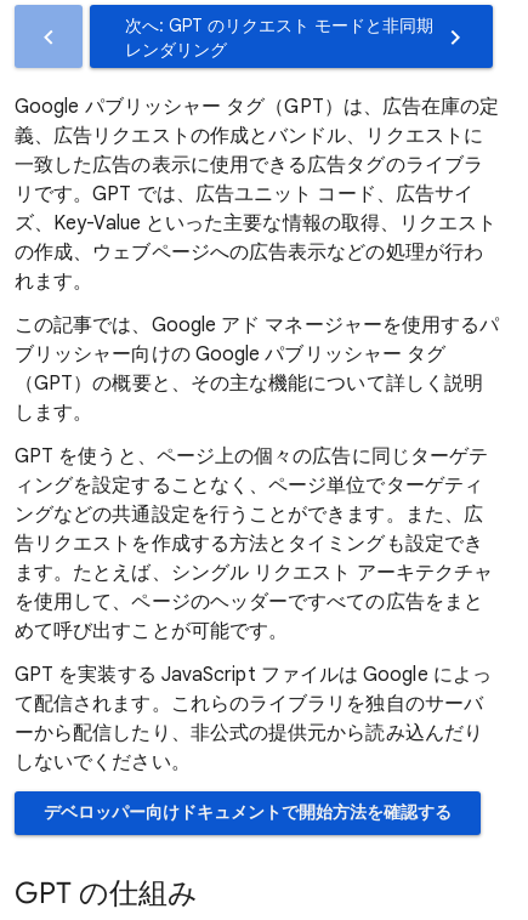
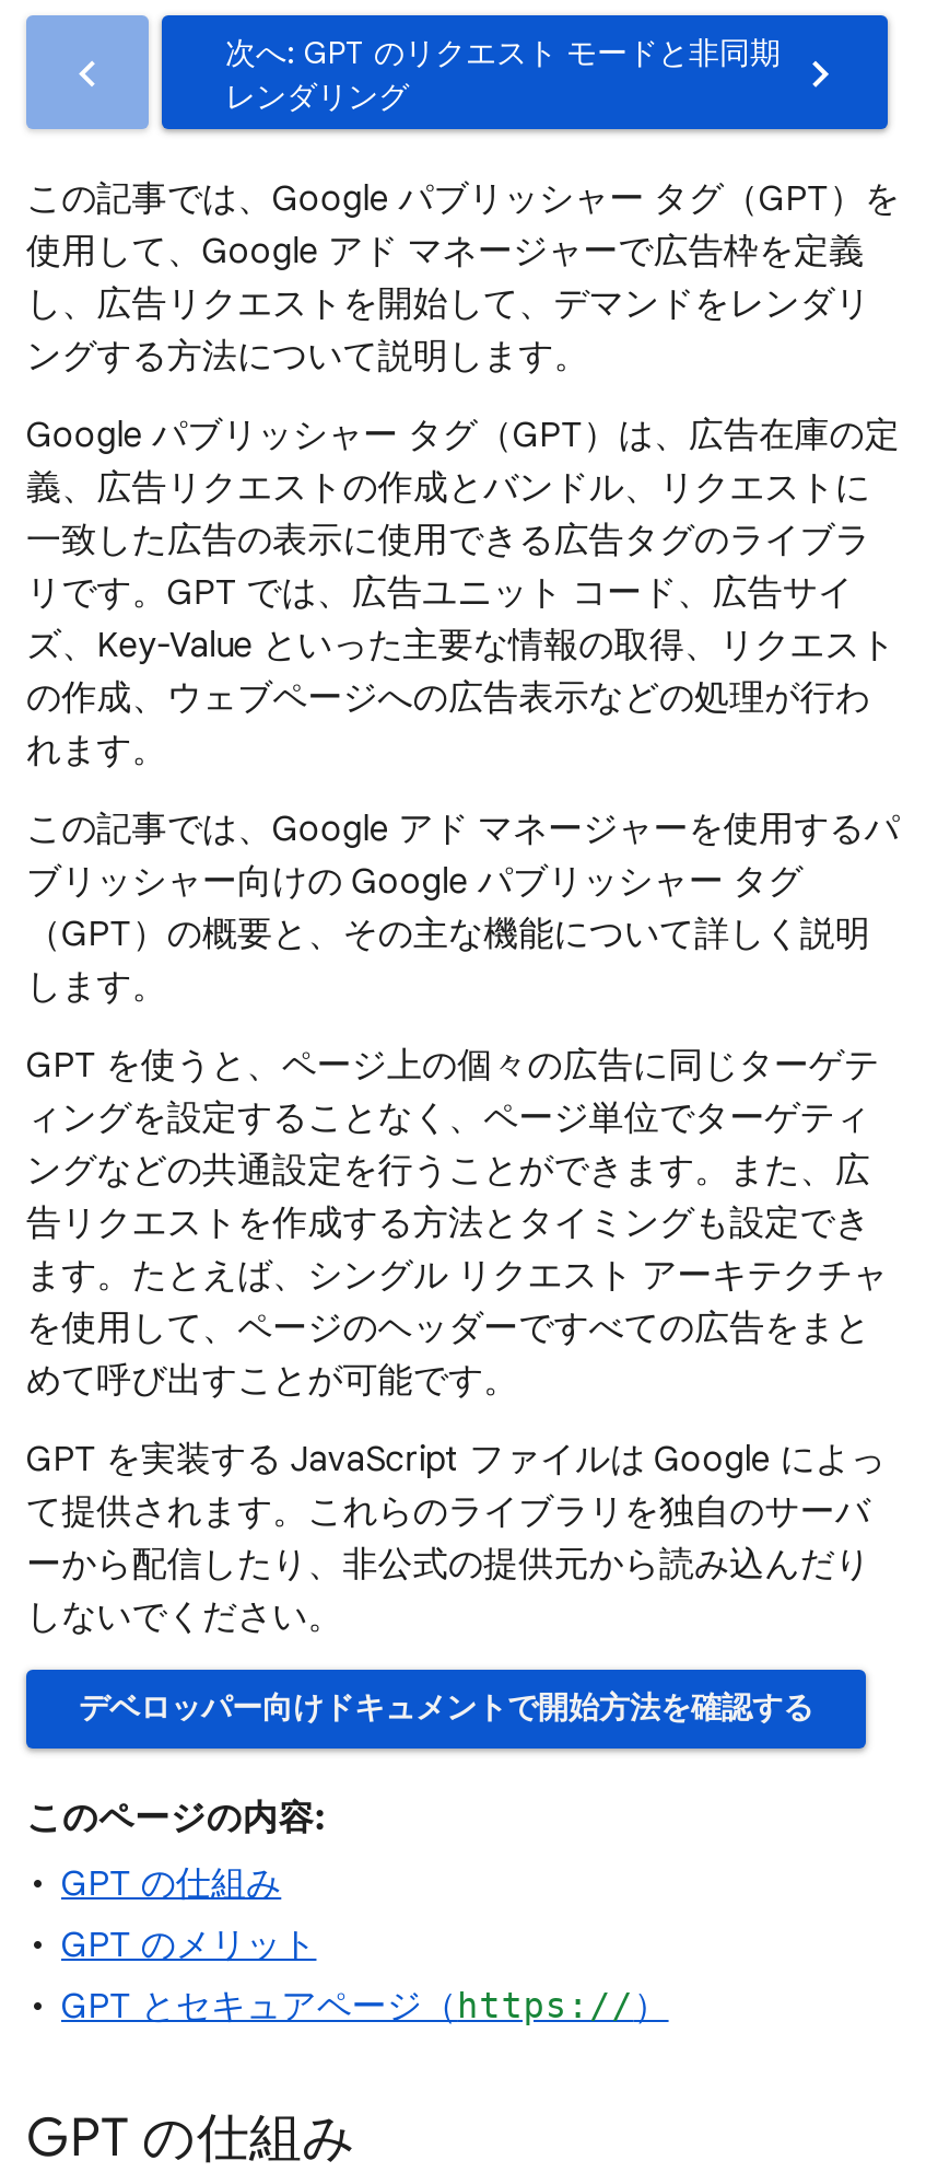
none -> [26,177,900,379] この記事では、Google パブリッシャー タグ（GPT）を | 使用して、Google アド マネージャーで広告枠を定義 | し、広告リクエストを開始して、デマンドをレンダリ | ングする方法について説明します。
[15,692,483,716] て配信されます。これらのライブラリを独自のサーバ -> [26,1490,870,1534] て提供されます。これらのライブラリを独自のサーバ
none -> [26,1797,669,2029] このページの内容: | GPT の仕組み | GPT のメリット | GPT とセキュアページ（https://）

